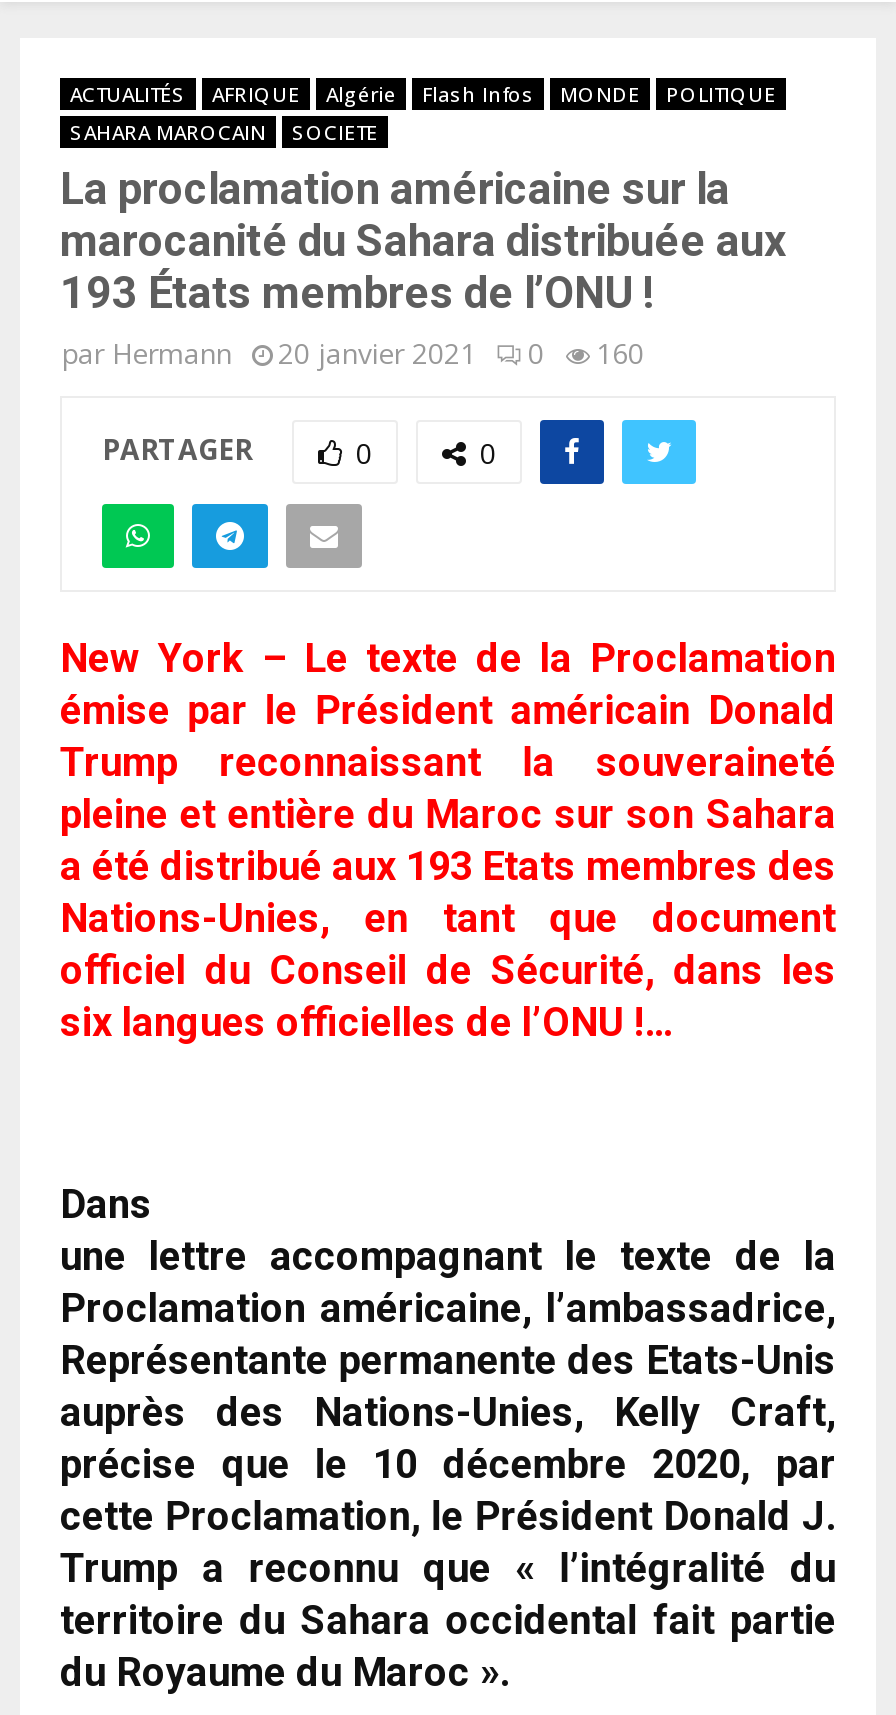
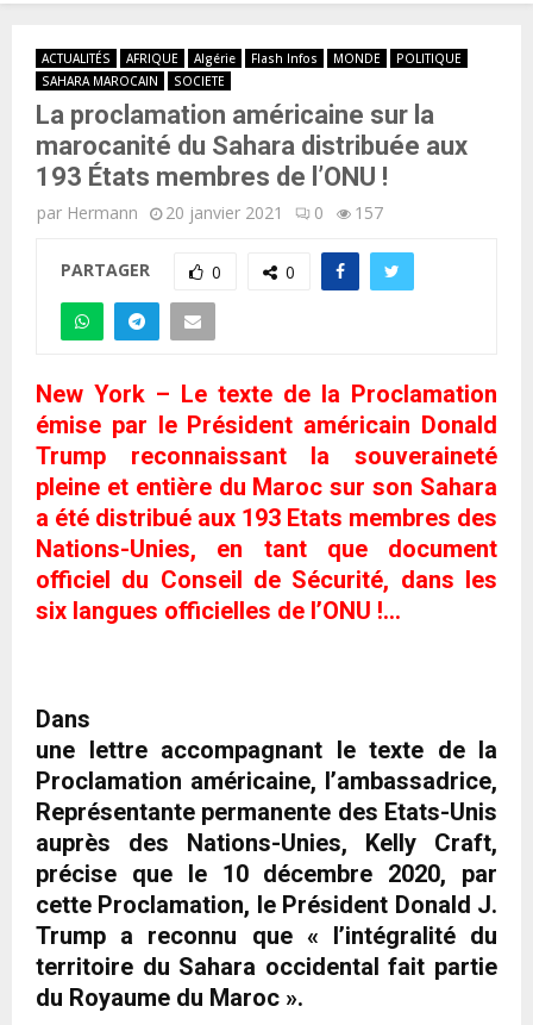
[62,334,644,372] par Hermann 20 janvier 2021 0 160 -> [37,201,383,224] par Hermann 20 janvier 2021 0 157

